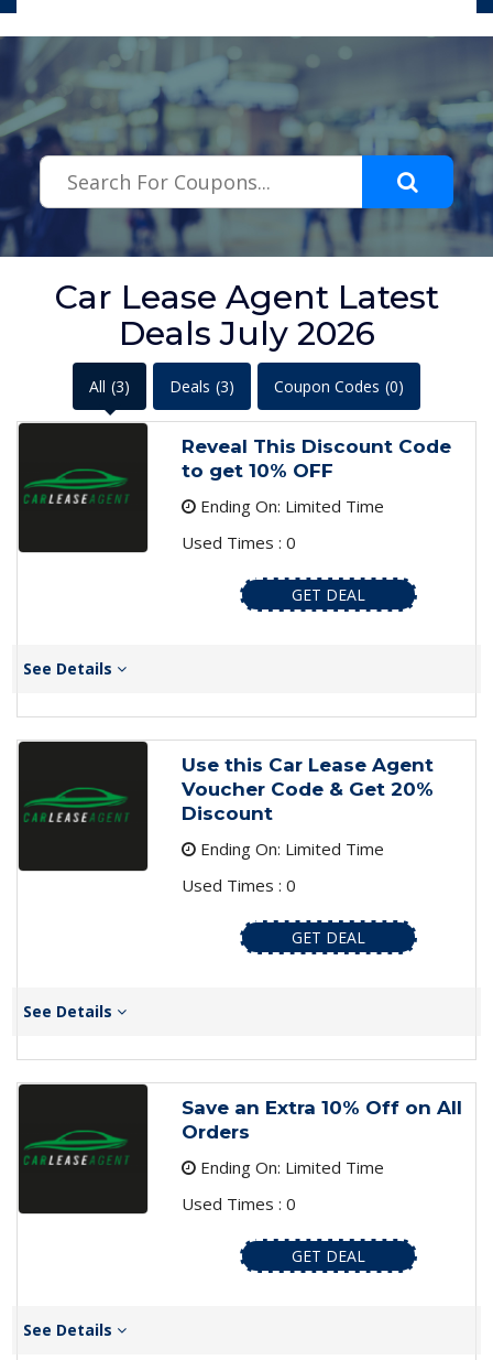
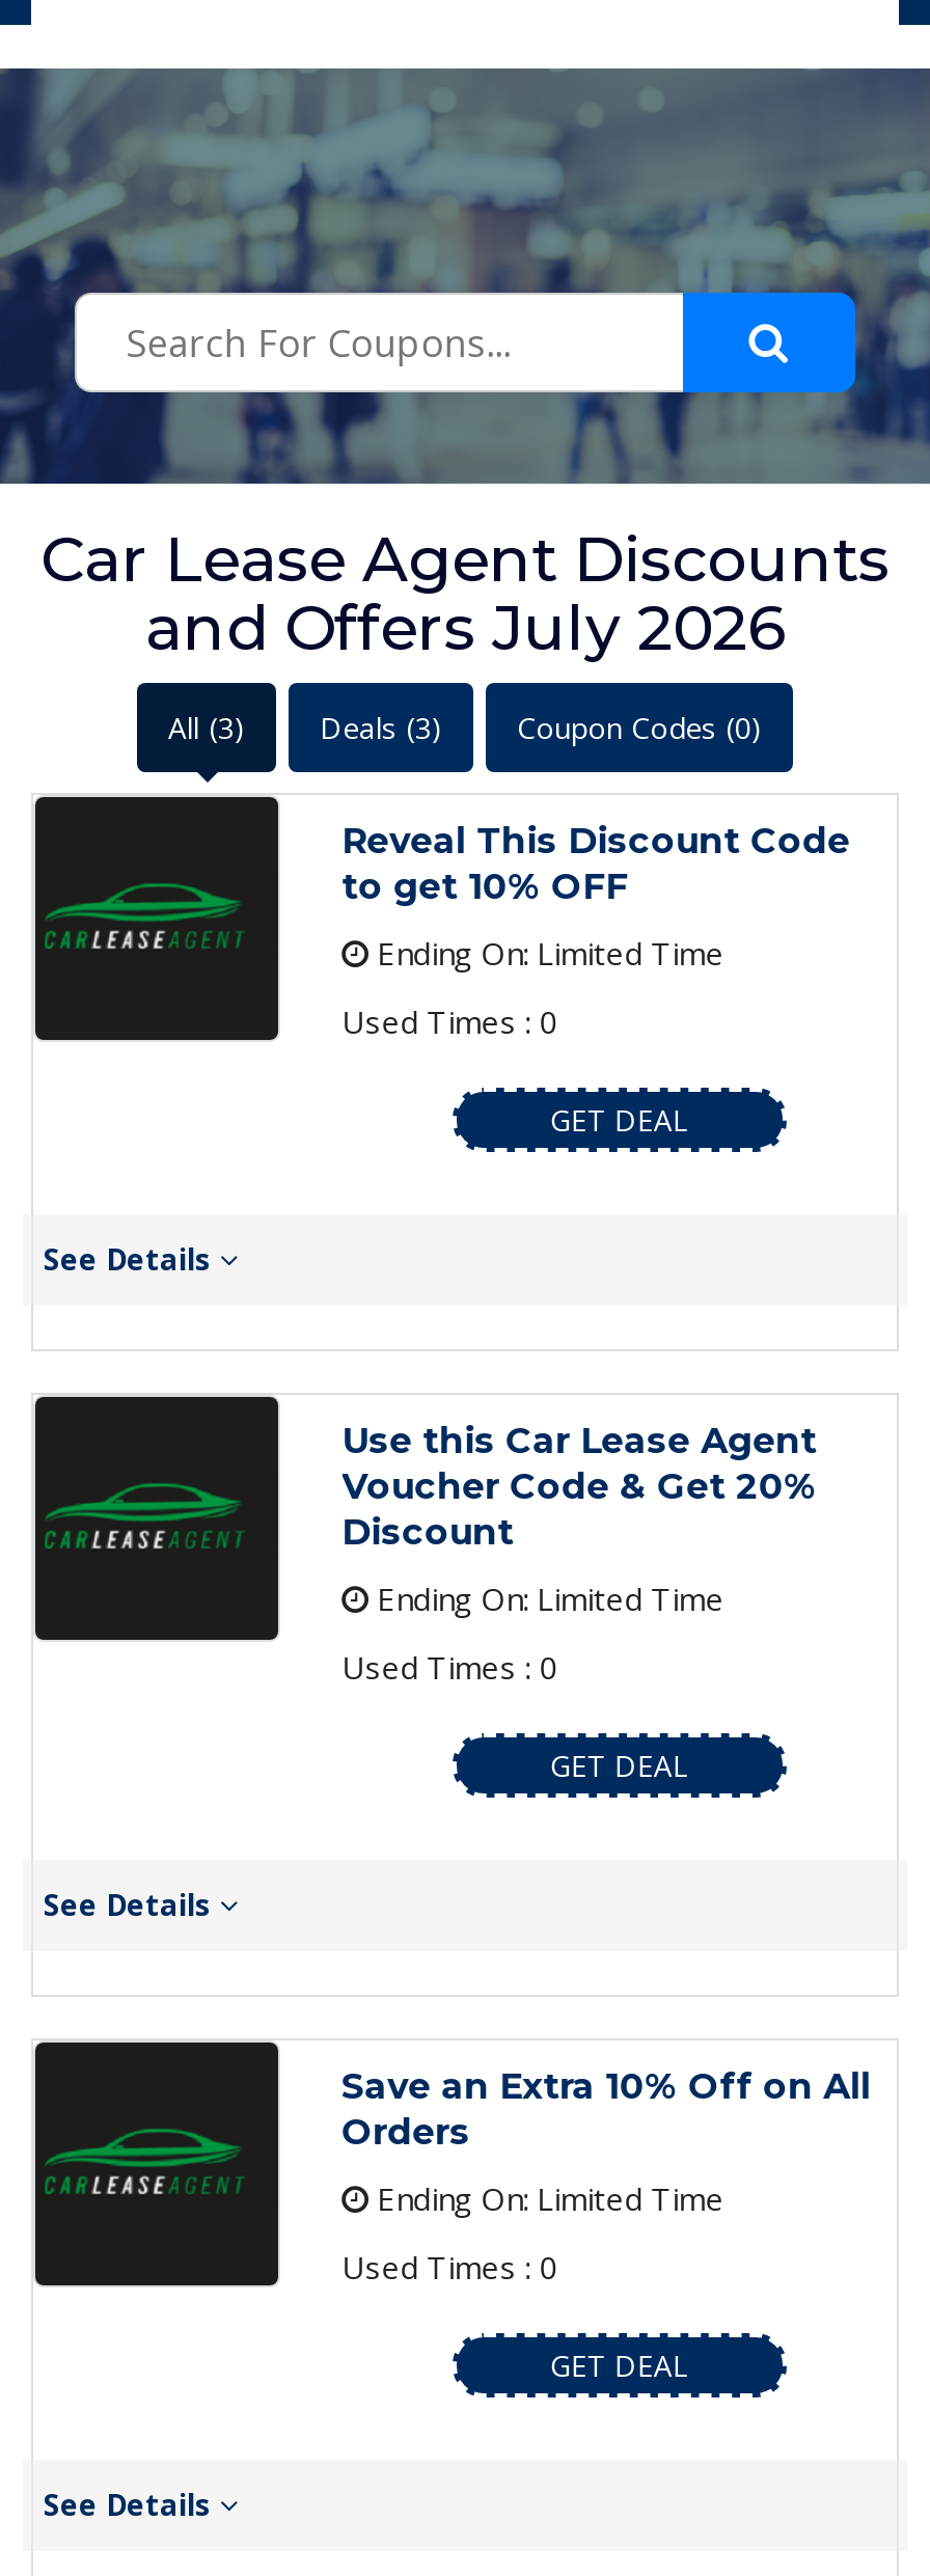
[54,277,439,354] Car Lease Agent Latest | Deals July 2026 -> [40,522,890,667] Car Lease Agent Discounts | and Offers July 2026

